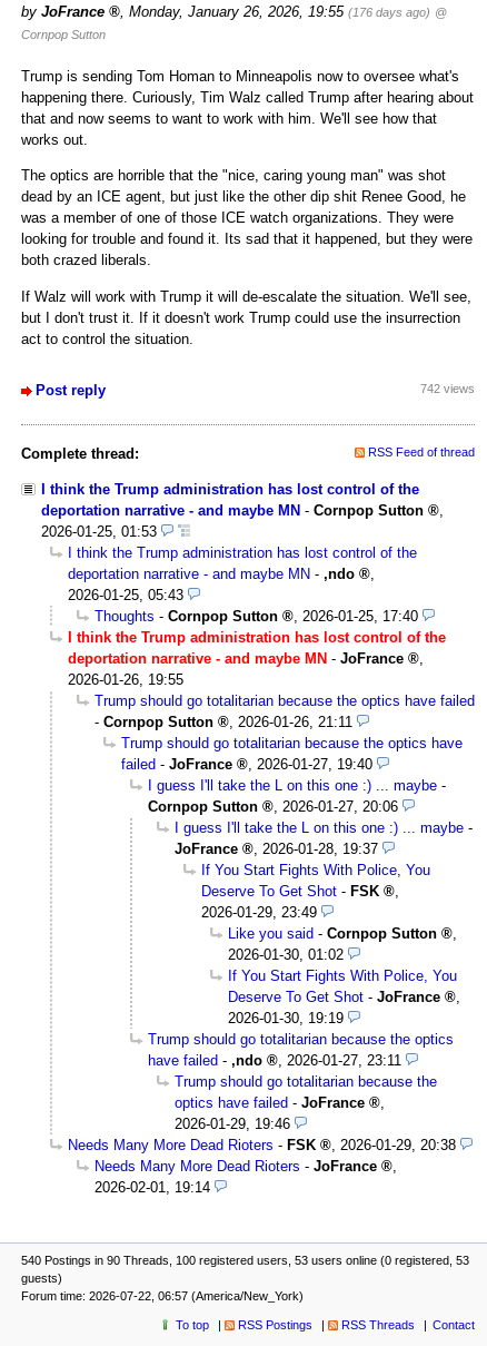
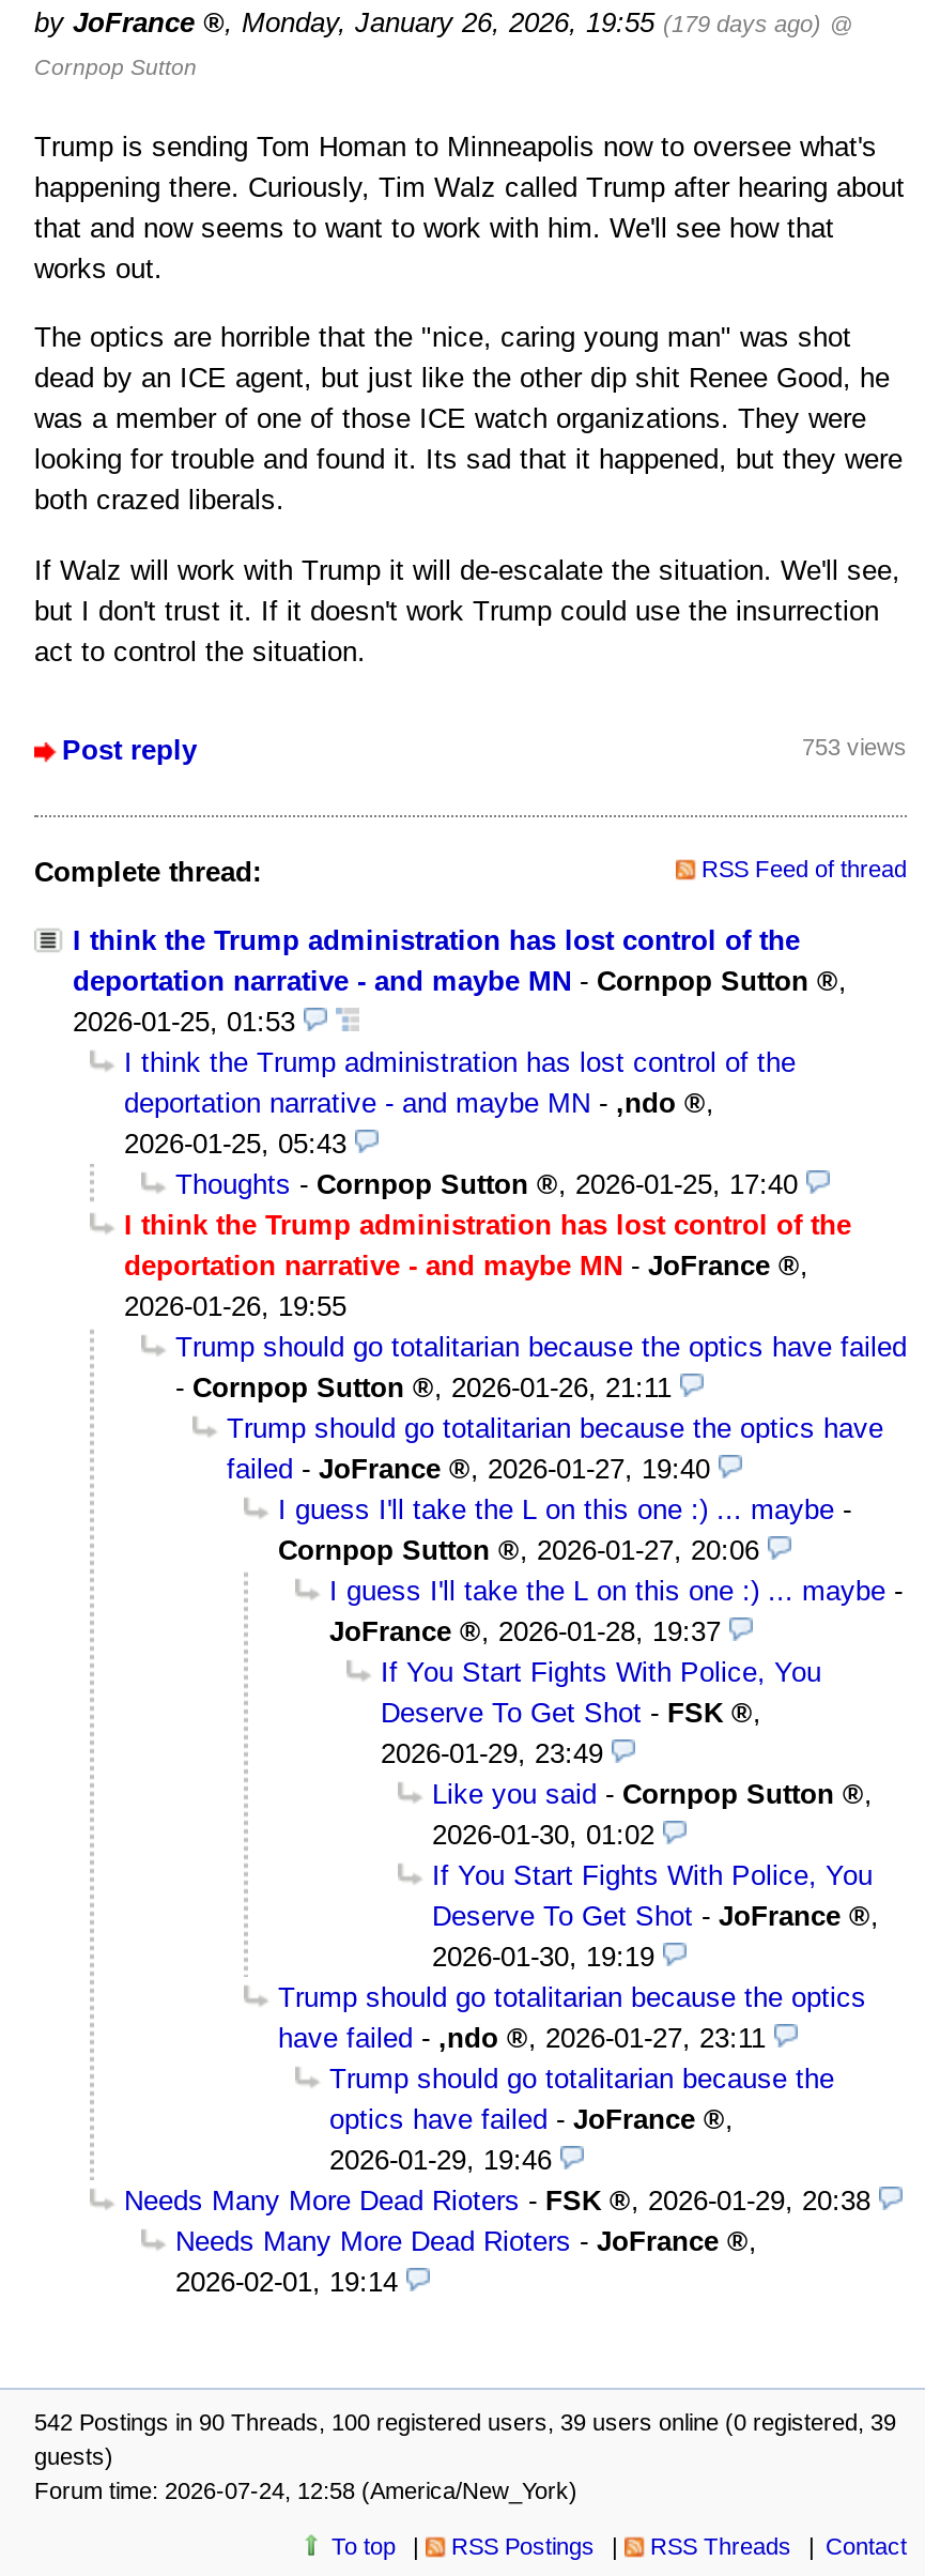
[120,4,447,20] , Monday, January 26, 2026, 19:55 (176 days ago) @ -> [225,7,853,39] , Monday, January 26, 2026, 19:55 (179 days ago) @
[420,382,475,395] 742 views -> [802,733,907,759] 753 views
[21,1254,469,1267] 540 Postings in 90 Threads, 100 registered users, 53 users online (0 registered, 53 -> [34,2409,896,2435] 542 Postings in 90 Threads, 100 registered users, 39 users online (0 registered, 39
[21,1289,304,1303] Forum time: 2026-07-22, 06:57 (America/New_York) -> [34,2478,577,2503] Forum time: 2026-07-24, 12:58 (America/New_York)

